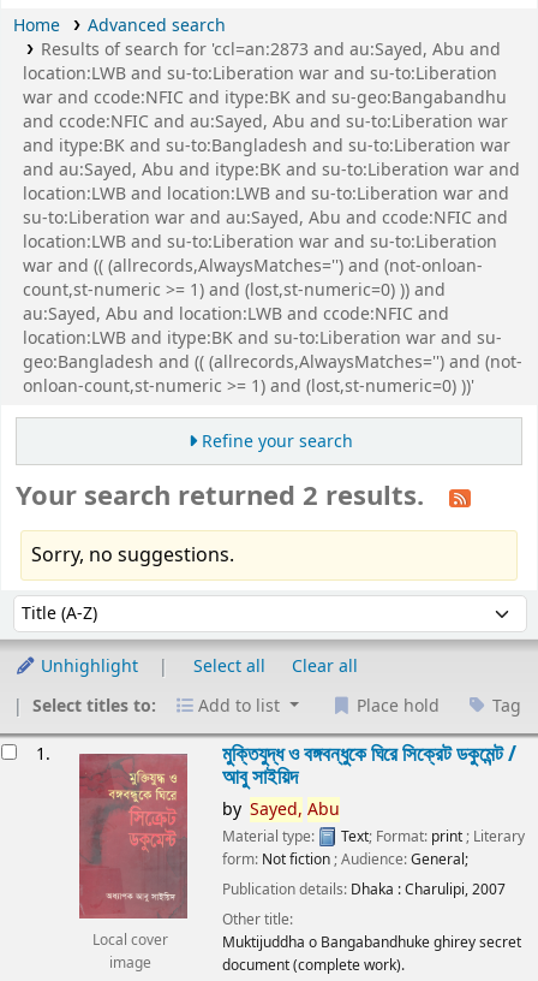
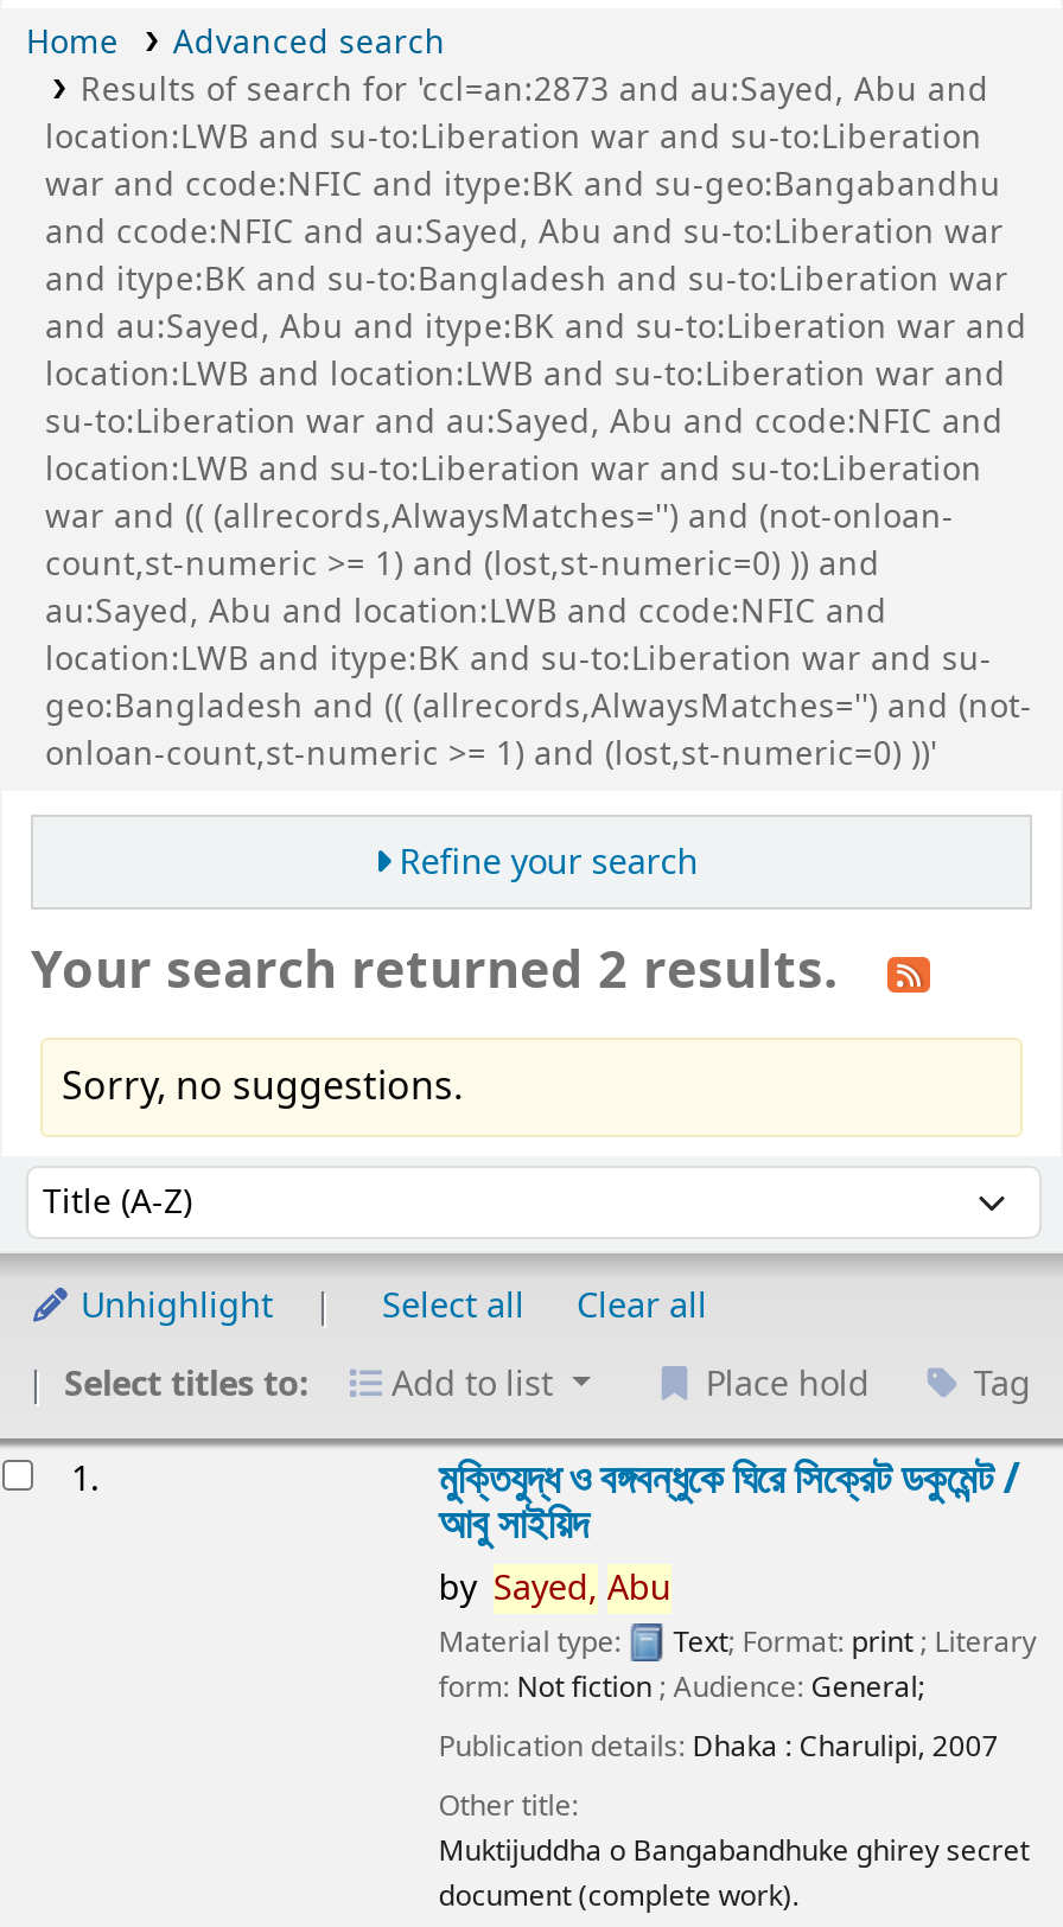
[78,753,189,974] [image] | Local cover | image -> none

